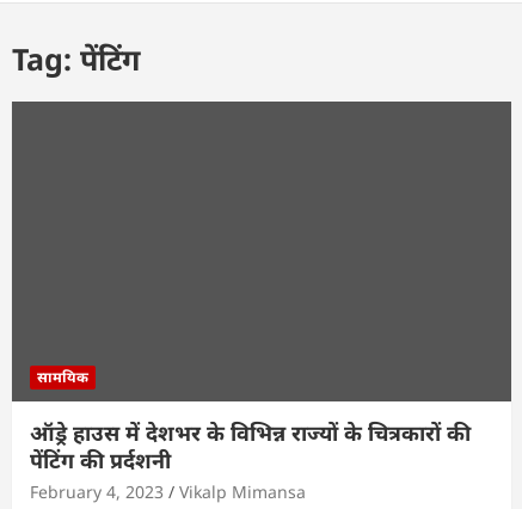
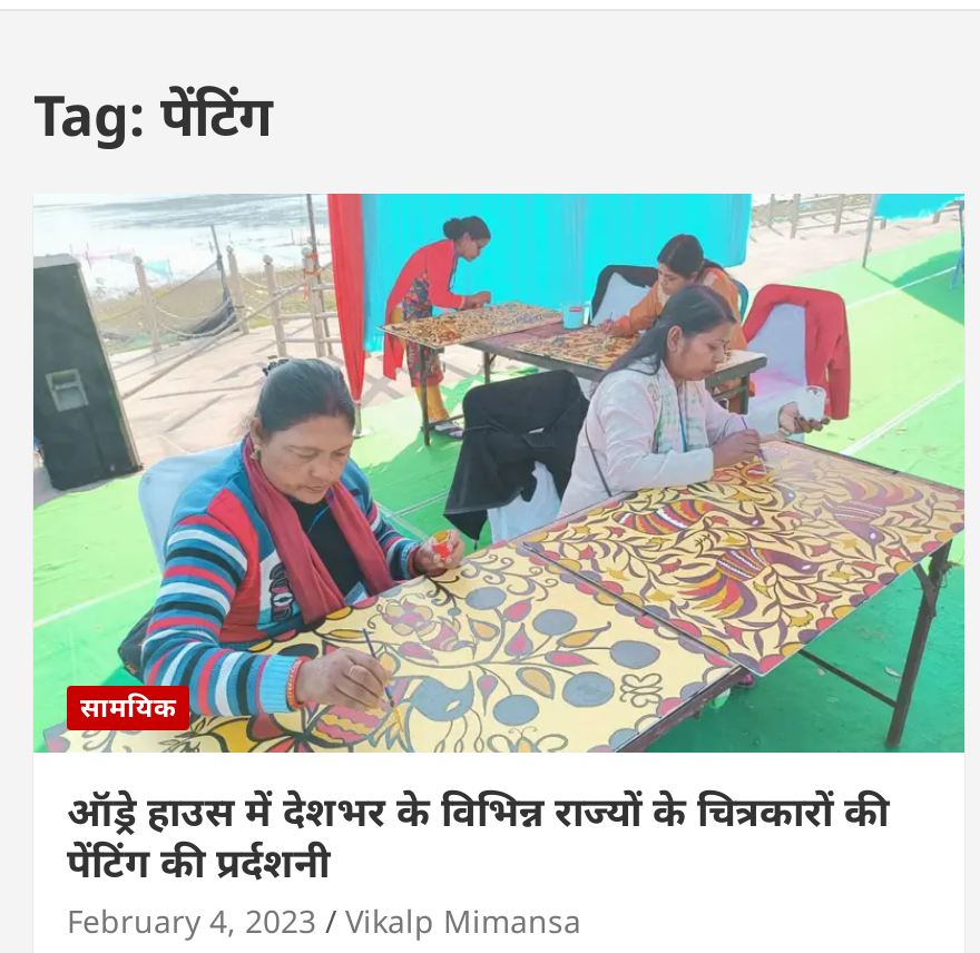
none -> [33,190,967,756] [image]

